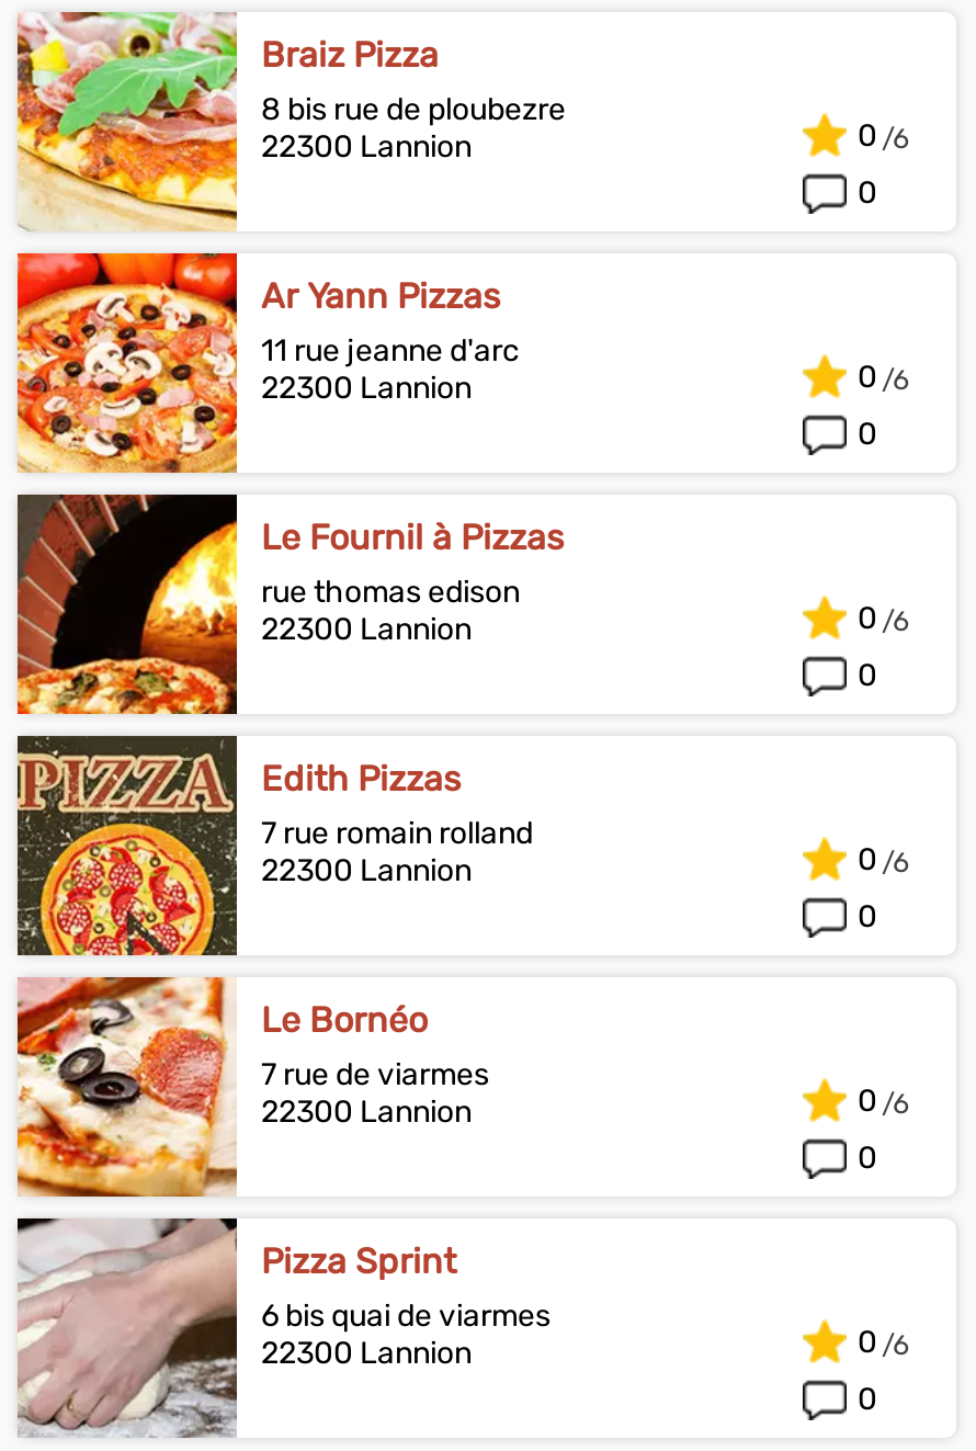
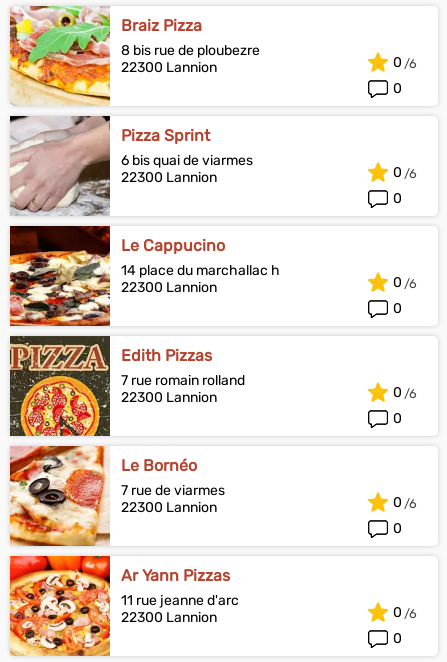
moved [15,251,520,475] -> [9,555,239,657]: [image] | Ar Yann Pizzas | 11 rue jeanne d'arc
[15,492,564,716] [image] | Le Fournil à Pizzas | rue thomas edison -> [9,225,280,327] [image] | Le Cappucino | 14 place du marchallac h
moved [15,1216,551,1438] -> [9,115,253,216]: [image] | Pizza Sprint | 6 bis quai de viarmes

